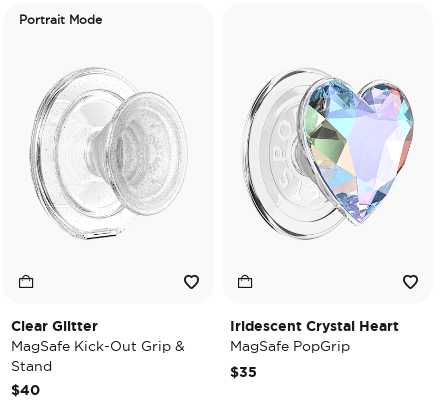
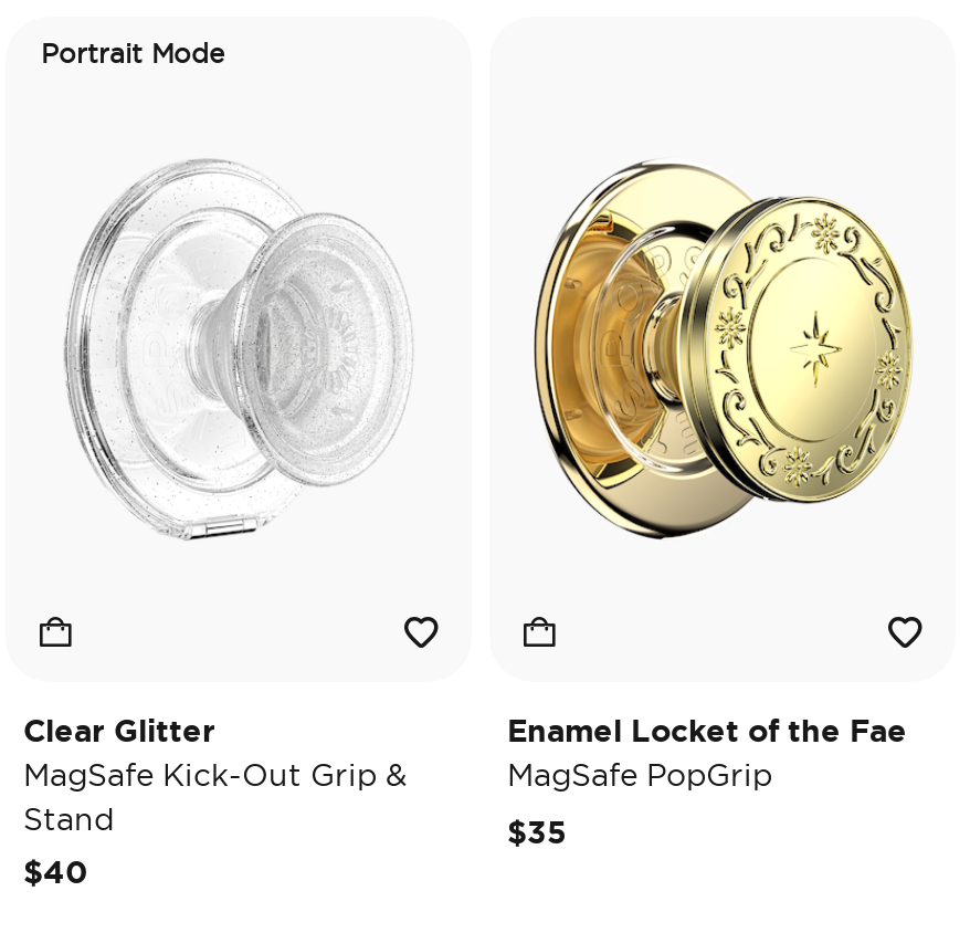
[242,69,415,240] [image] -> [531,160,914,541] [image]
[230,318,399,334] Iridescent Crystal Heart -> [507,713,907,748] Enamel Locket of the Fae

